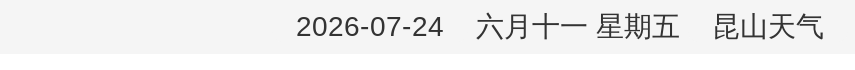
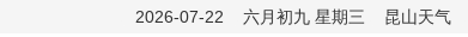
[296,10,444,42] 2026-07-24 -> [135,7,224,26] 2026-07-22
[476,10,680,42] 六月十一 星期五 -> [243,7,365,26] 六月初九 星期三

